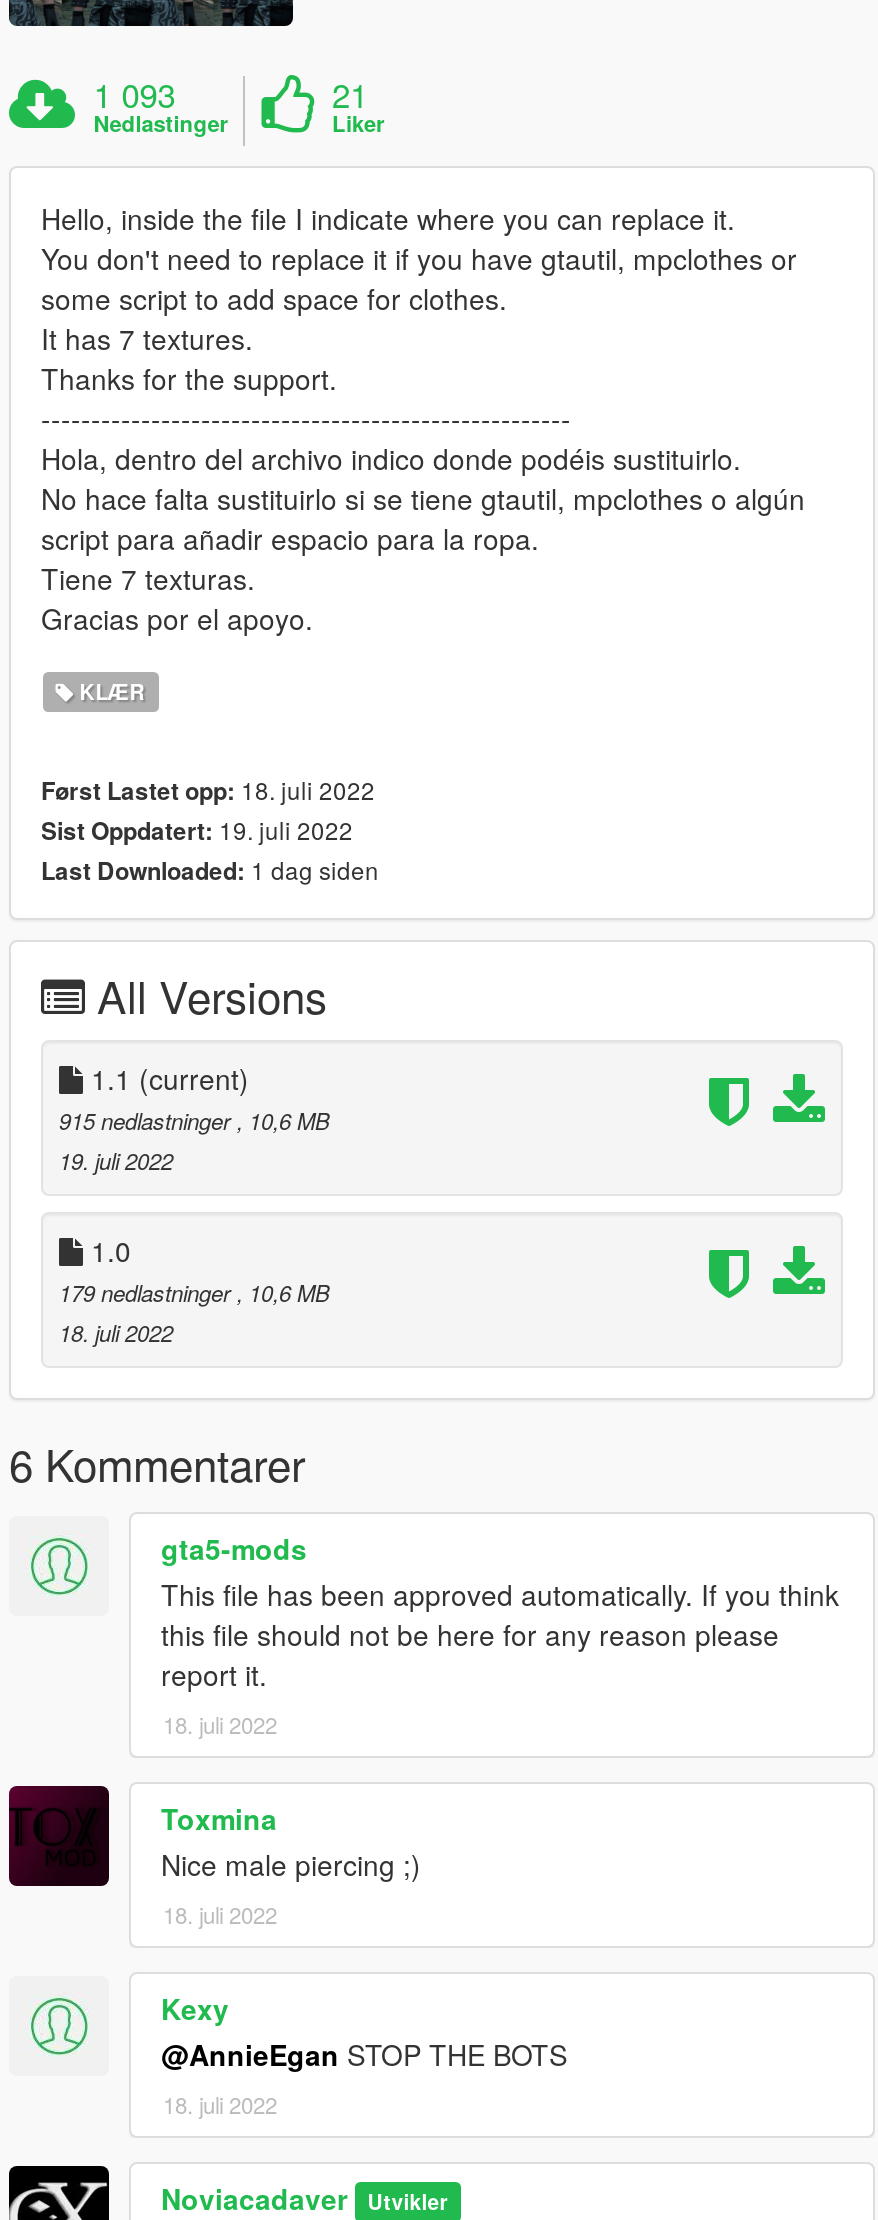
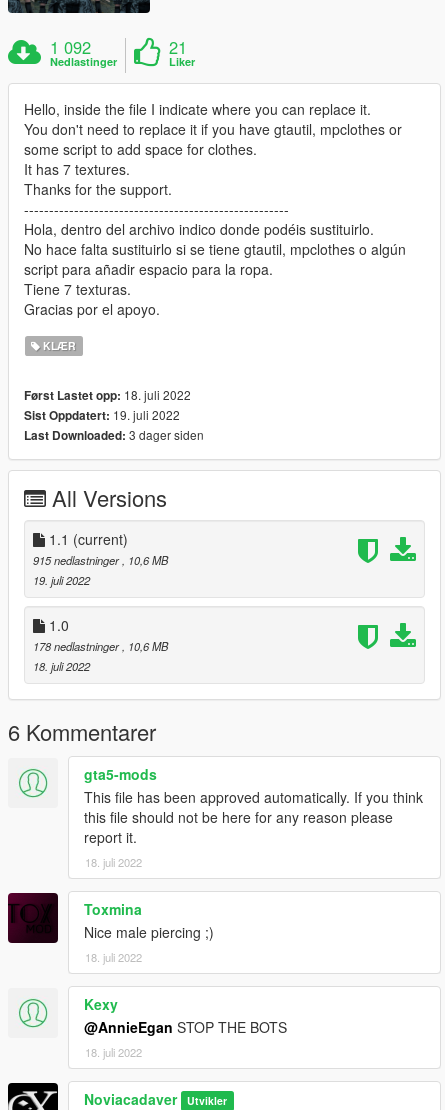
[93,70,175,118] 1 093 -> [50,35,91,59] 1 092
[41,852,379,888] Last Downloaded: 1 dag siden -> [24,426,204,444] Last Downloaded: 3 dager siden
[59,1276,329,1308] 179 nedlastninger, 10,6 MB -> [33,638,168,654] 178 nedlastninger, 10,6 MB

